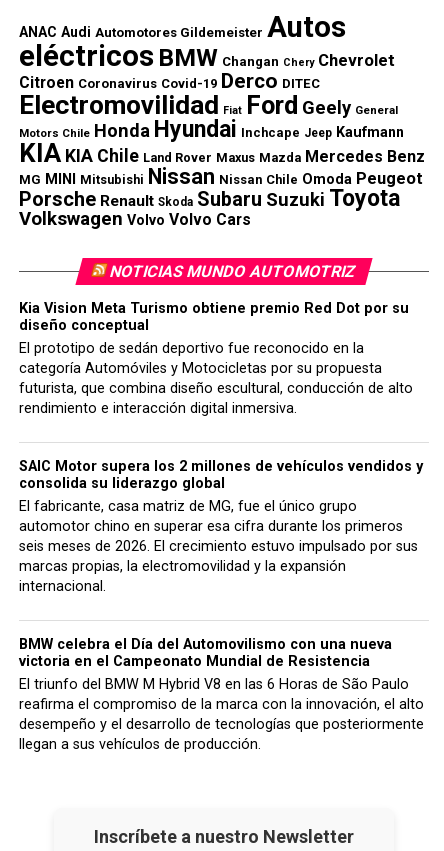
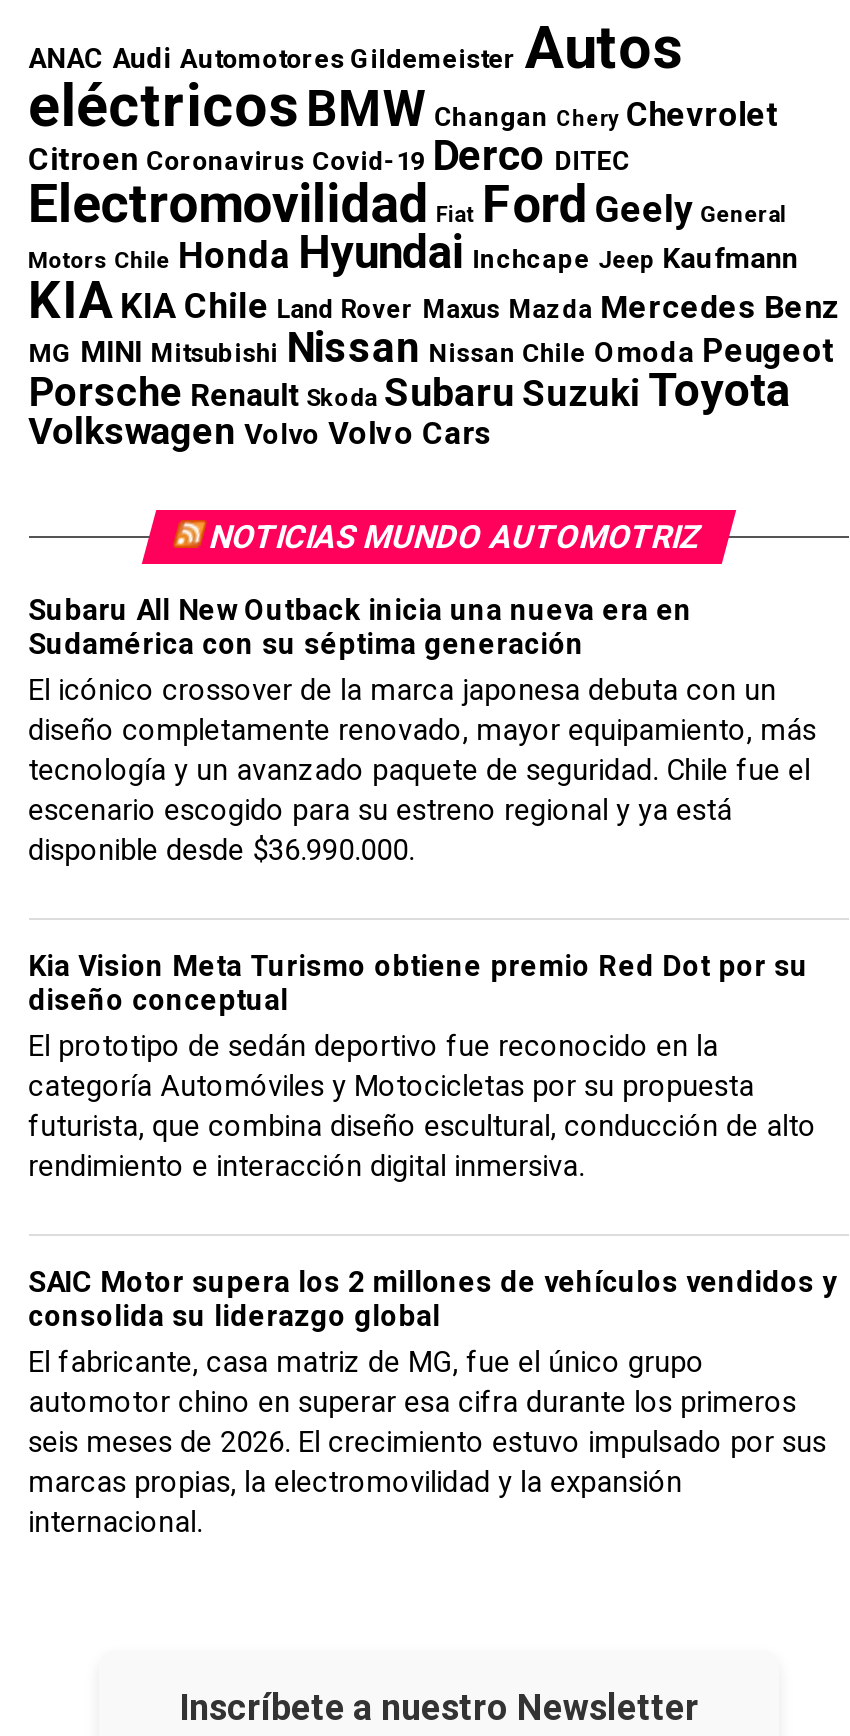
none -> [28,595,816,869] Subaru All New Outback inicia una nueva era en | Sudamérica con su séptima generación | El icónico crossover de la marca japonesa debuta con un | diseño completamente renovado, mayor equipamiento, más | tecnología y un avanzado paquete de seguridad. Chile fue el | escenario escogido para su estreno regional y ya está | disponible desde $36.990.000.
moved [19,300,423,595] -> [28,951,836,1541]: Kia Vision Meta Turismo obtiene premio Red Dot por su | diseño conceptual | El prototipo de sedán deportivo fue reconocido en la | ... | marcas propias, la electromovilidad y la expansión | internacional.
[19,636,424,753] BMW celebra el Día del Automovilismo con una nueva | victoria en el Campeonato Mundial de Resistencia | El triunfo del BMW M Hybrid V8 en las 6 Horas de São Paulo | reafirma el compromiso de la marca con la innovación, el alto | desempeño y el desarrollo de tecnologías que posteriormente | llegan a sus vehículos de producción. -> none

